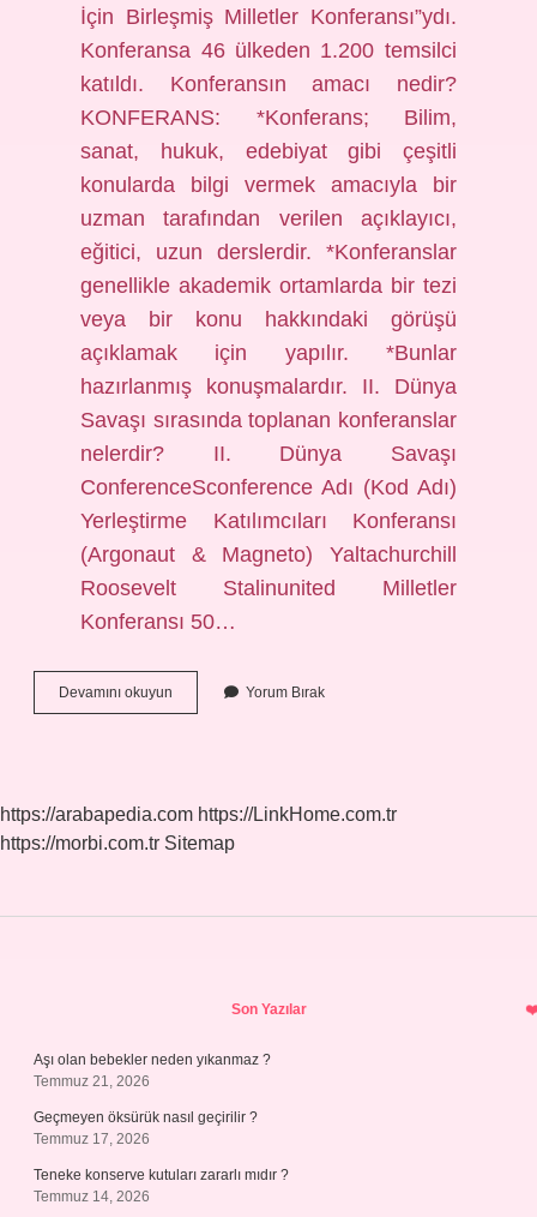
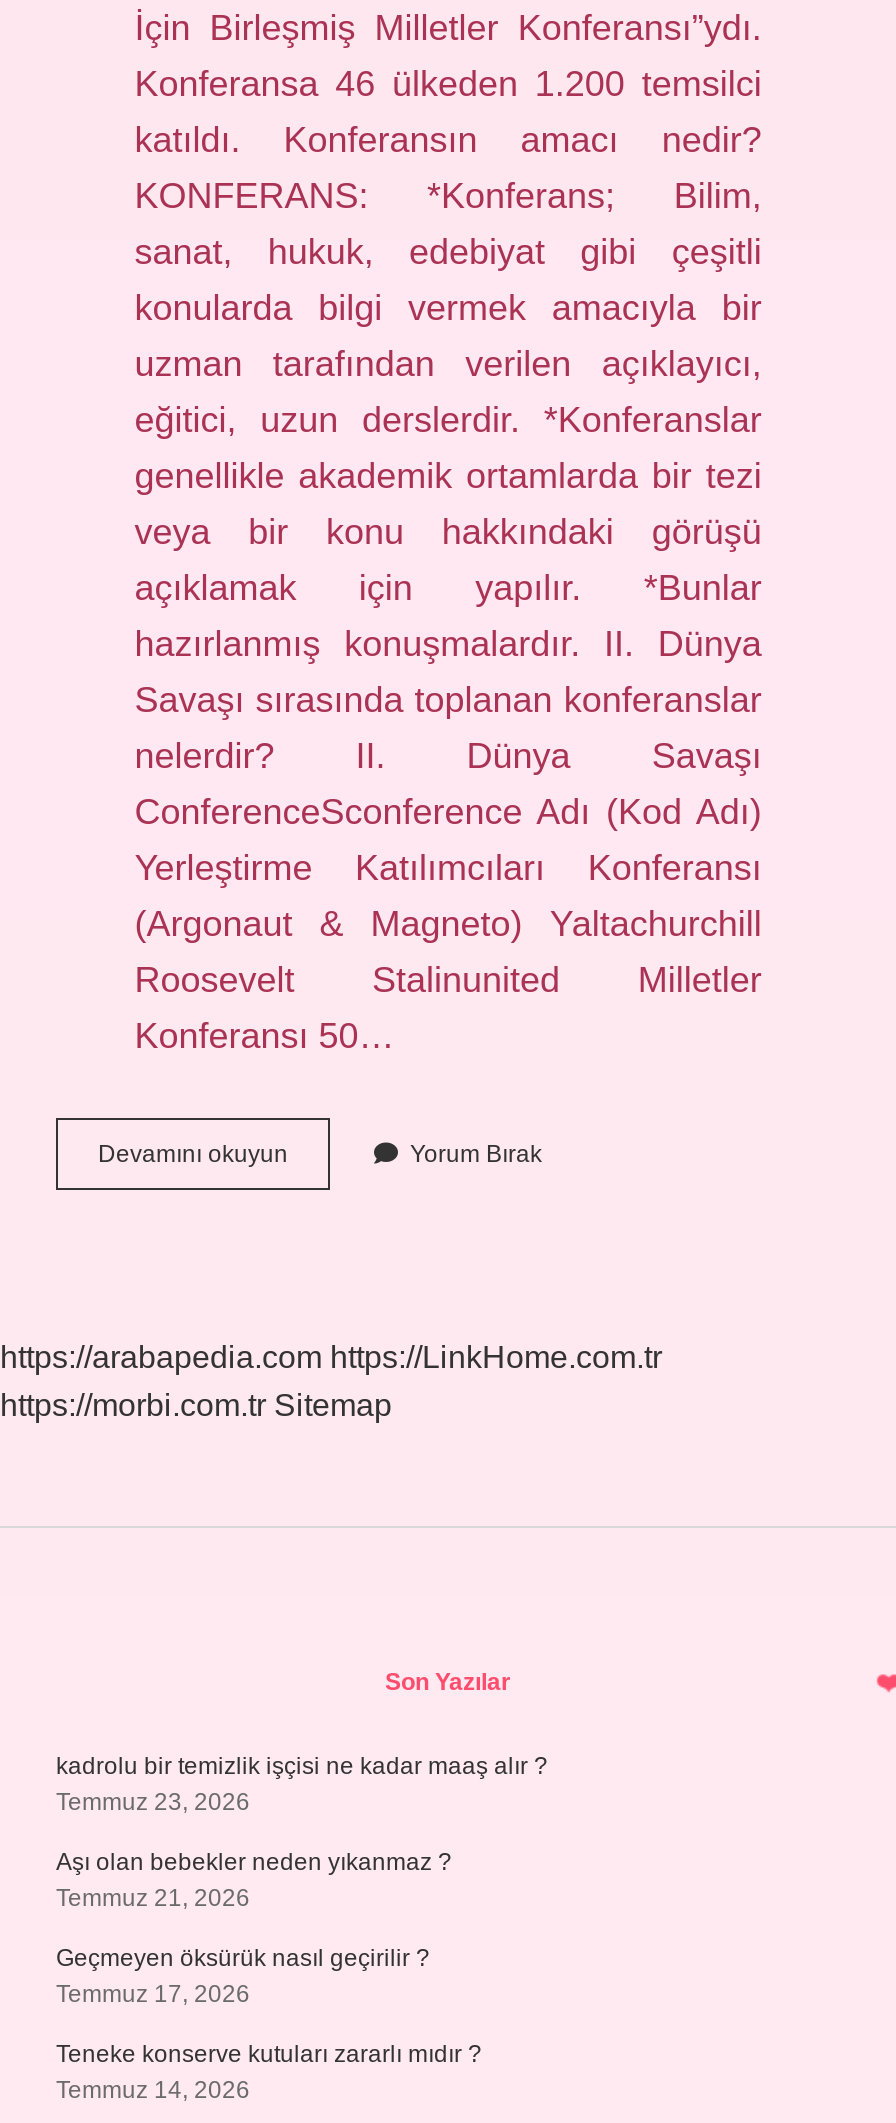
none -> [56,1752,548,1816] kadrolu bir temizlik işçisi ne kadar maaş alır ? | Temmuz 23, 2026

